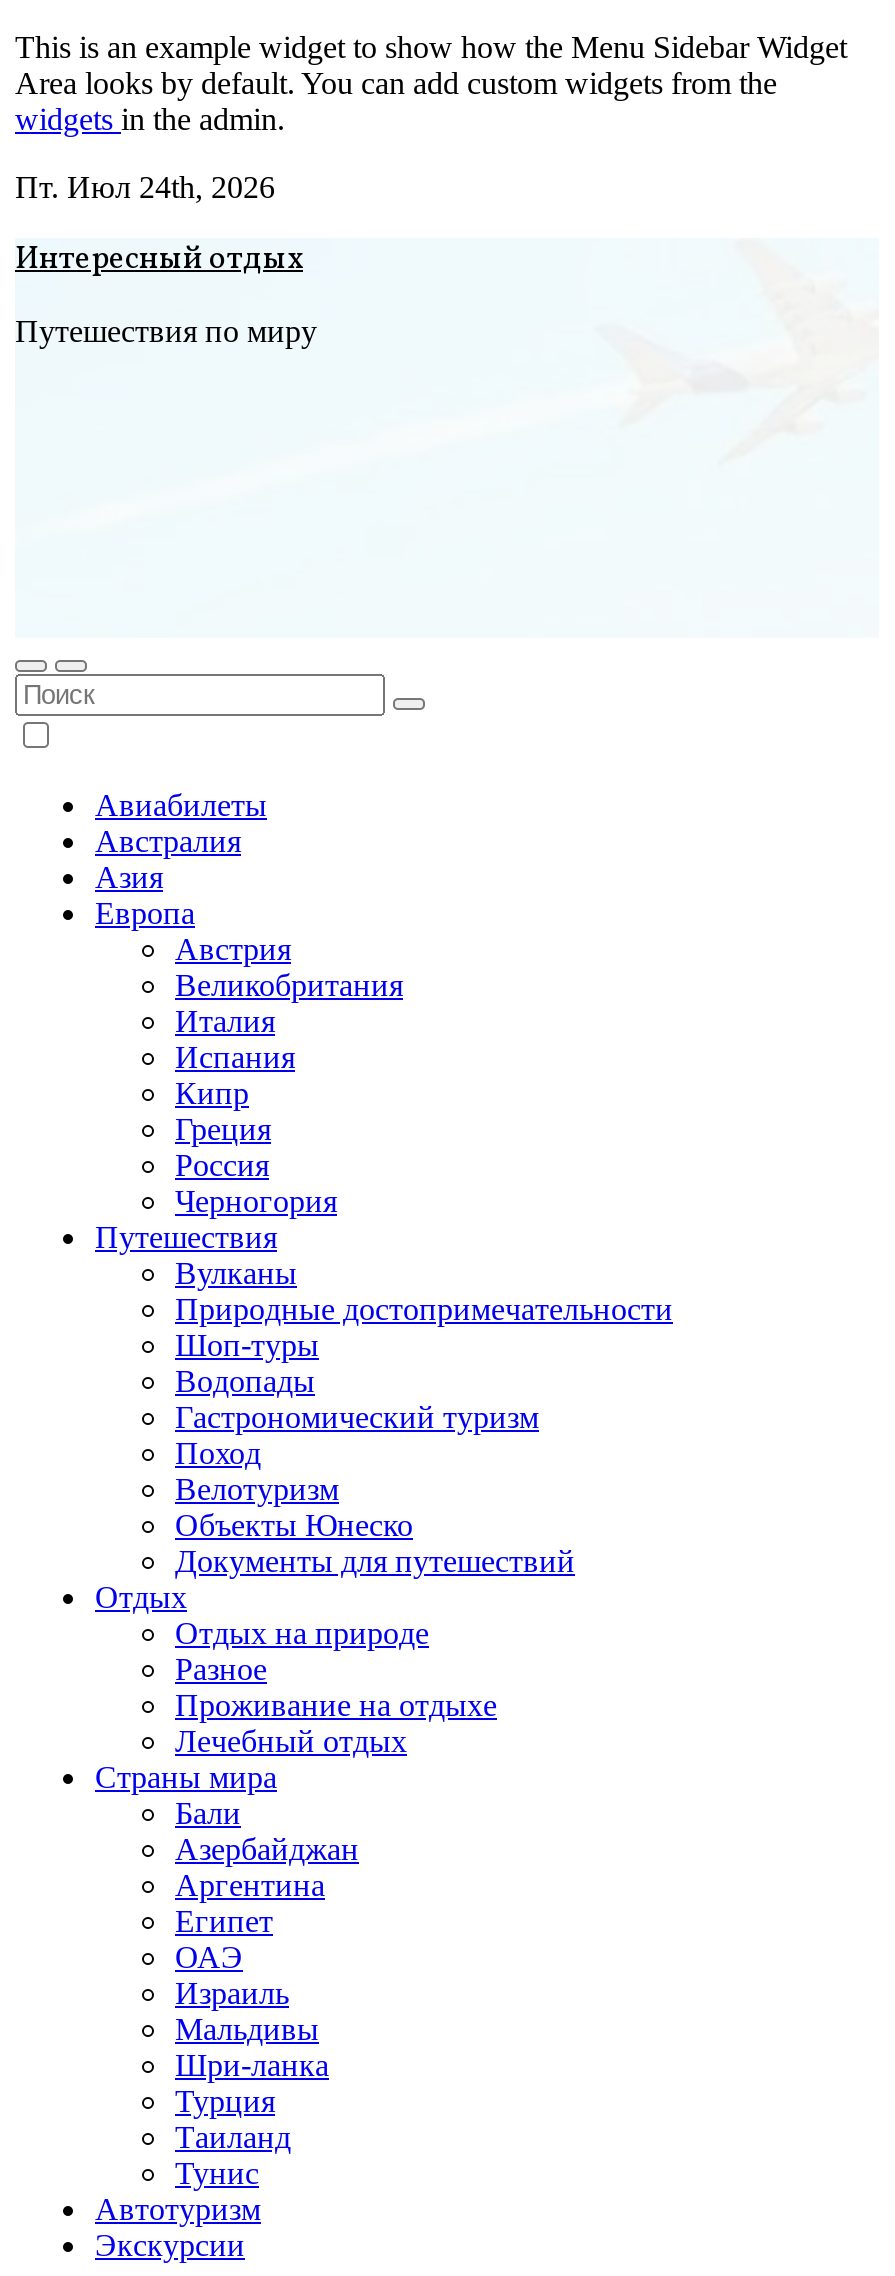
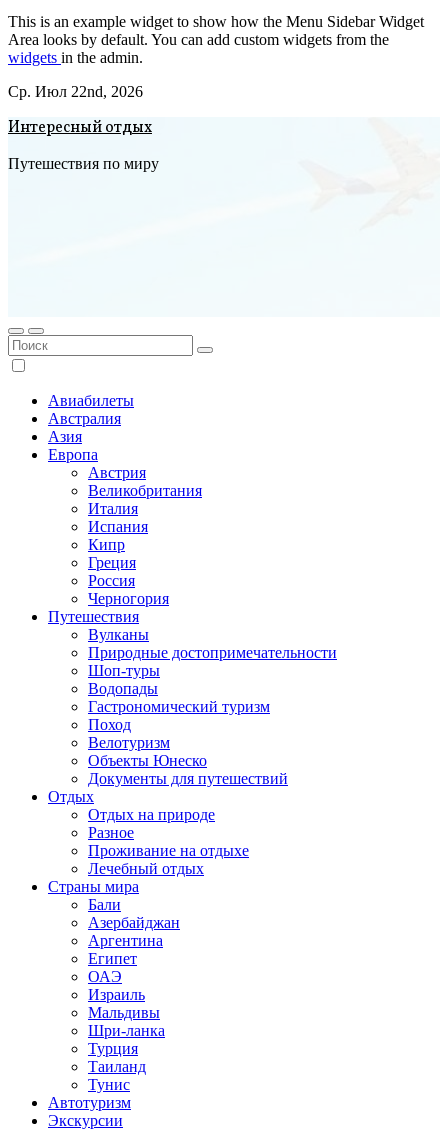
[15,170,275,204] Пт. Июл 24th, 2026 -> [8,83,143,100] Ср. Июл 22nd, 2026

